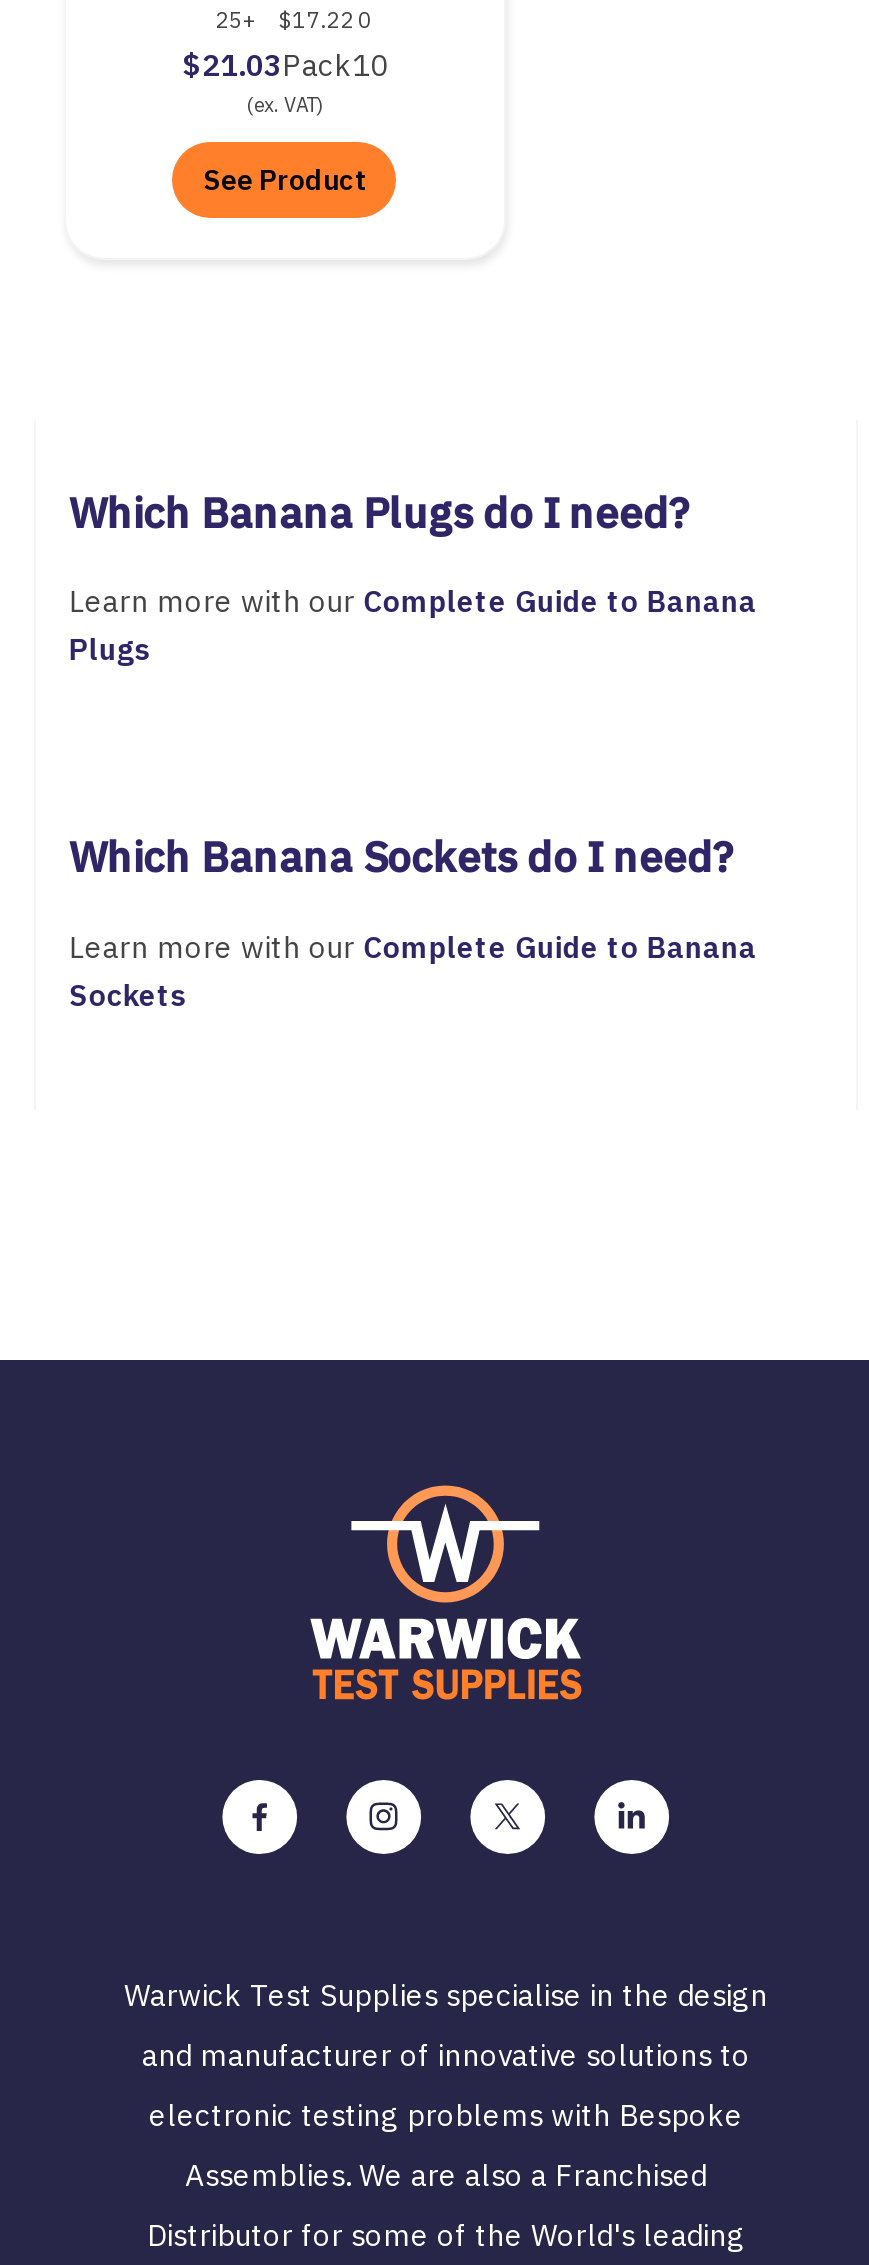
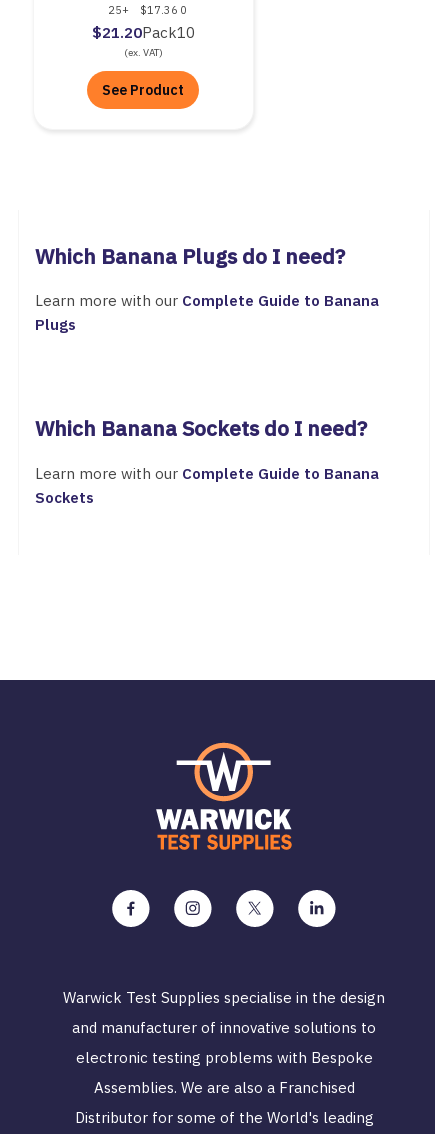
[215,6,372,34] 25+ $17.22 0 -> [108,3,187,17] 25+ $17.36 0
[182,46,388,84] $21.03Pack10 -> [92,23,195,42] $21.20Pack10

